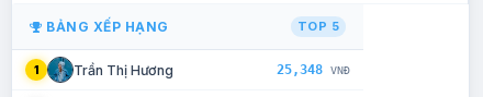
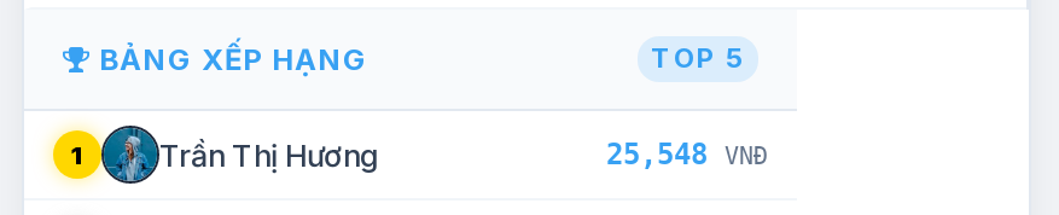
[277,62,350,77] 25,348 VNĐ -> [606,136,768,170] 25,548 VNĐ

